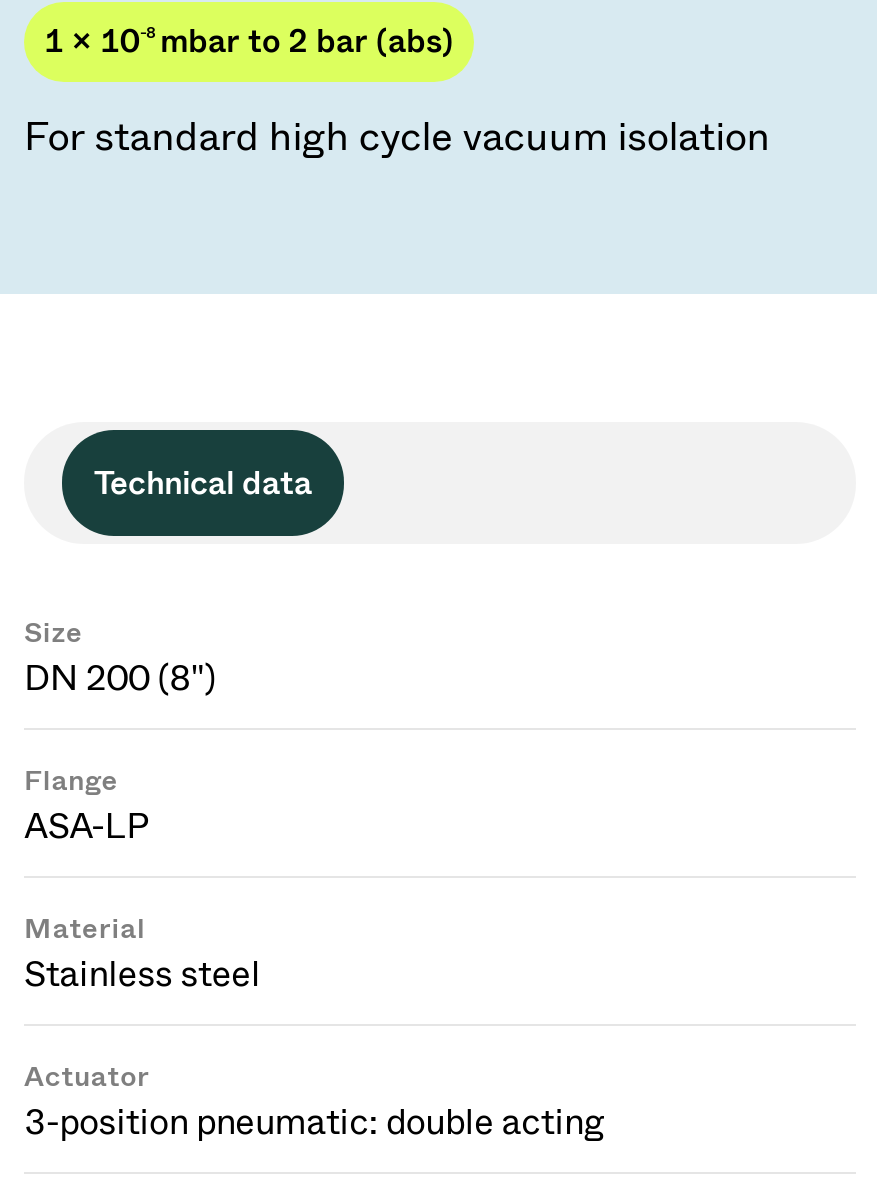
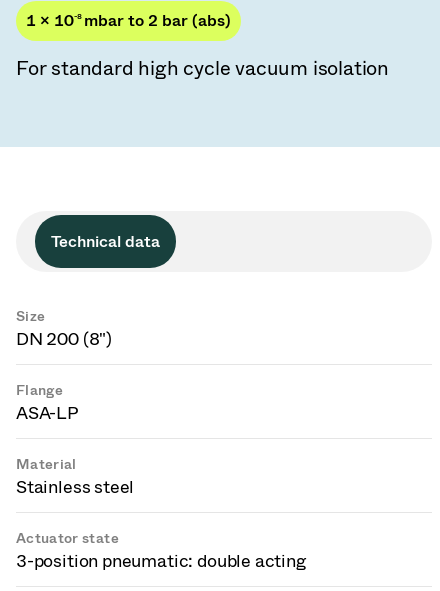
[24,1060,150,1094] Actuator -> [16,530,119,547] Actuator state

